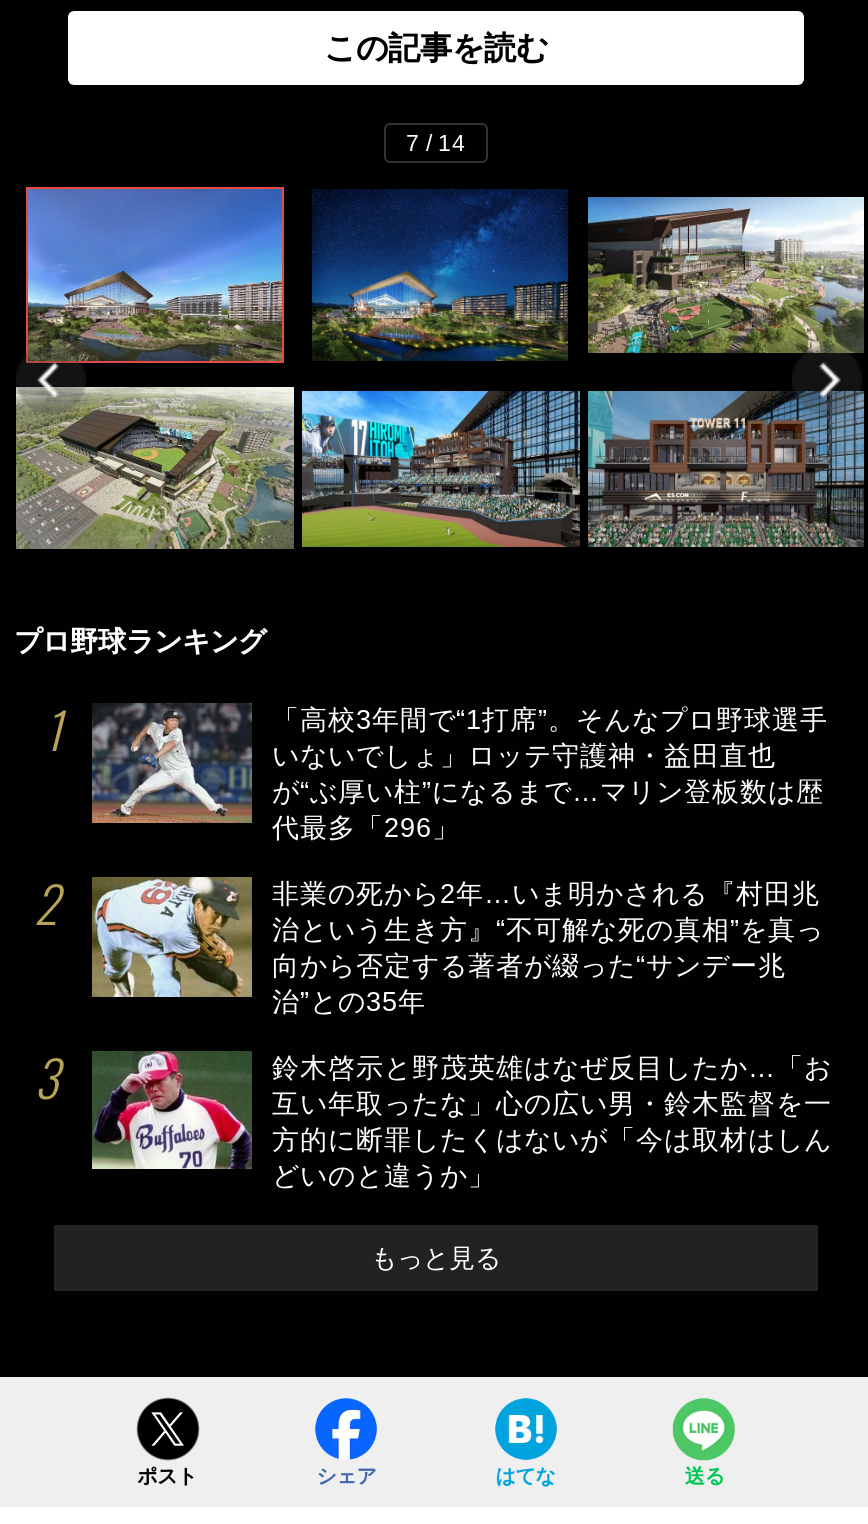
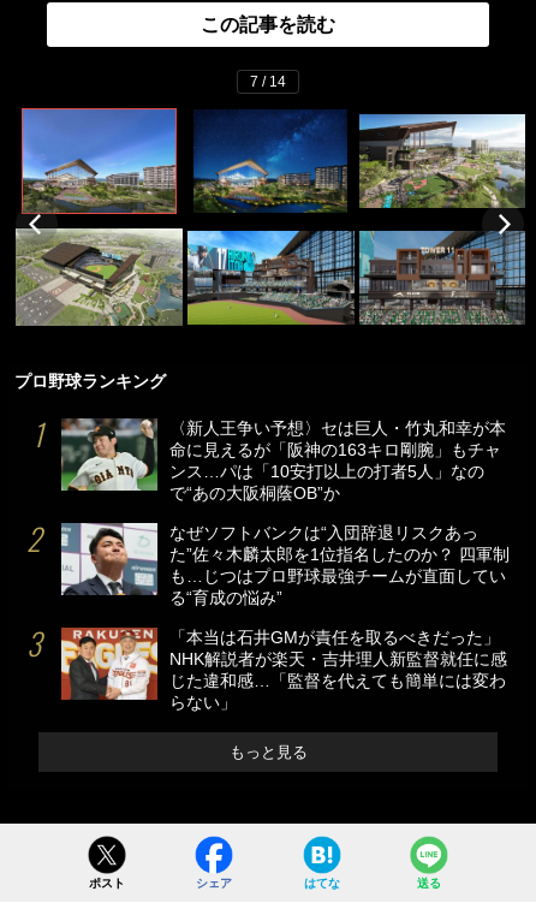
[92,705,828,843] [image] | 「高校3年間で“1打席”。そんなプロ野球選手 | いないでしょ」ロッテ守護神・益田直也 | が“ぶ厚い柱”になるまで…マリン登板数は歴 | 代最多「296」 -> [61,418,506,502] [image] | 〈新人王争い予想〉セは巨人・竹丸和幸が本 | 命に見えるが「阪神の163キロ剛腕」もチャ | ンス…パは「10安打以上の打者5人」なの | で“あの大阪桐蔭OB”か
[90,877,824,1017] [image] | 非業の死から2年…いま明かされる『村田兆 | 治という生き方』“不可解な死の真相”を真っ | 向から否定する著者が綴った“サンデー兆 | 治”との35年 -> [60,523,510,607] [image] | なぜソフトバンクは“入団辞退リスクあっ | た”佐々木麟太郎を1位指名したのか？ 四軍制 | も…じつはプロ野球最強チームが直面してい | る“育成の悩み”
[90,1051,832,1191] [image] | 鈴木啓示と野茂英雄はなぜ反目したか…「お | 互い年取ったな」心の広い男・鈴木監督を一 | 方的に断罪したくはないが「今は取材はしん | どいのと違うか」 -> [60,626,507,712] [image] | 「本当は石井GMが責任を取るべきだった」 | NHK解説者が楽天・吉井理人新監督就任に感 | じた違和感…「監督を代えても簡単には変わ | らない」

